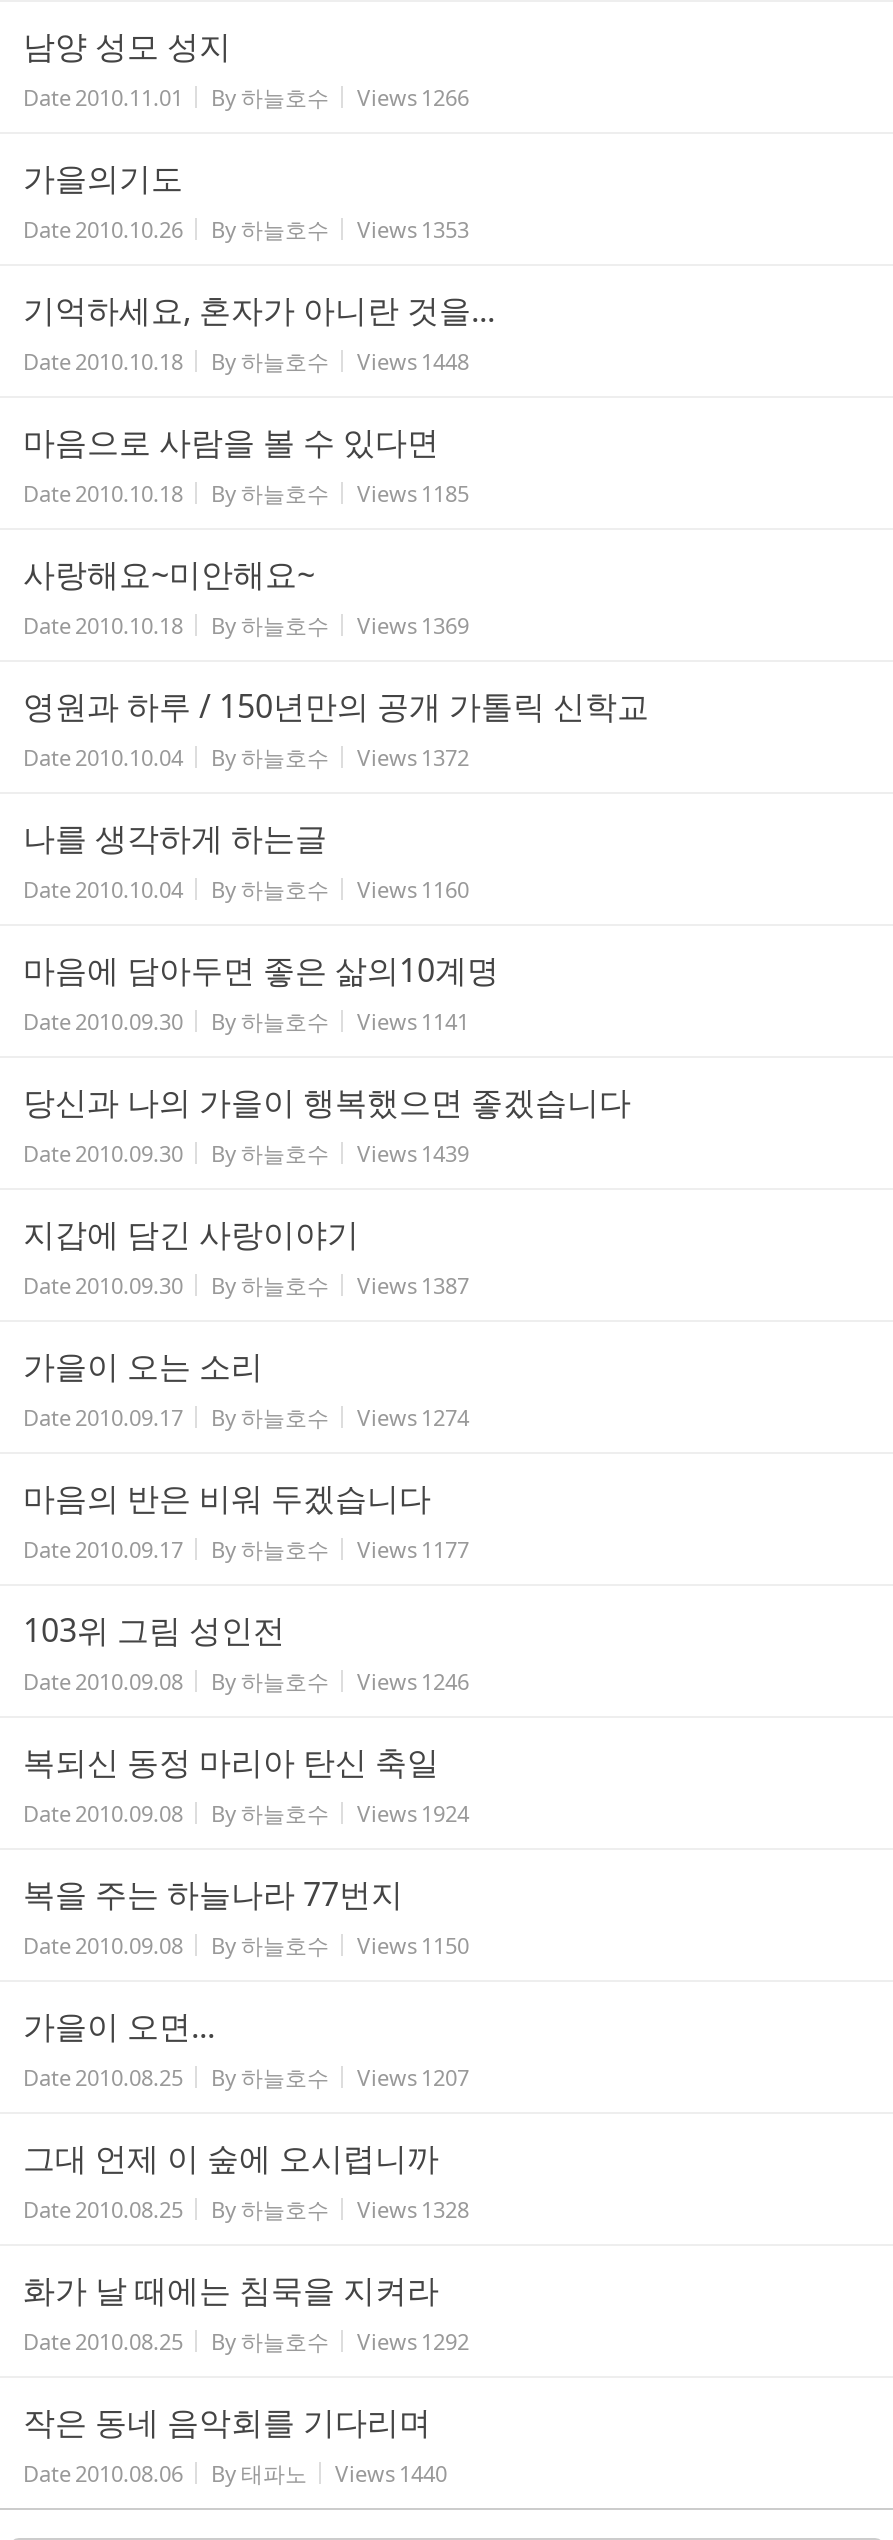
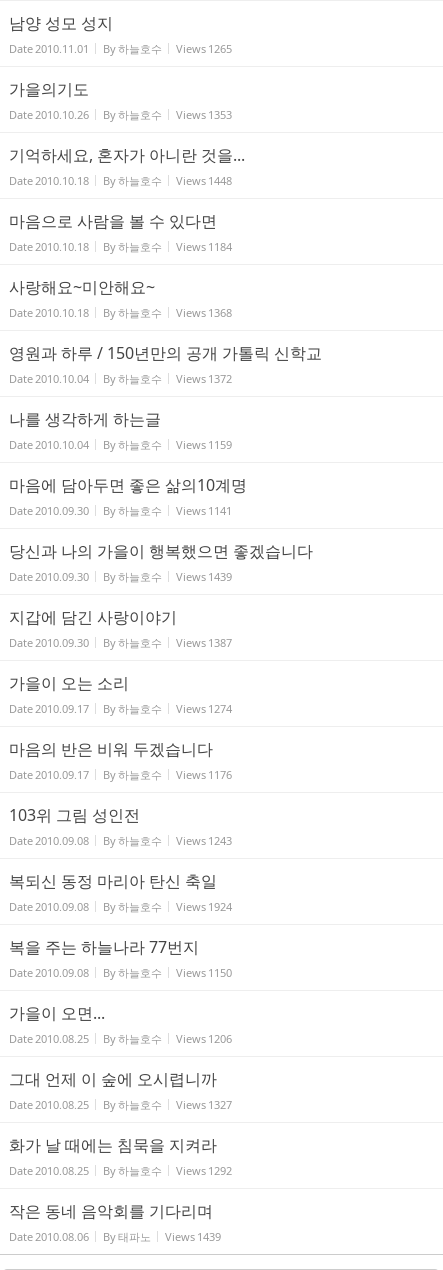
[23,82,469,112] Date 2010.11.01 By 하늘호수 Views 1266 -> [9,41,232,56] Date 2010.11.01 By 하늘호수 Views 1265
[23,478,469,508] Date 2010.10.18 By 하늘호수 Views 1185 -> [9,239,232,254] Date 2010.10.18 By 하늘호수 Views 1184
[23,610,469,640] Date 2010.10.18 By 하늘호수 Views 1369 -> [9,305,232,320] Date 2010.10.18 By 하늘호수 Views 1368
[23,874,469,904] Date 2010.10.04 By 하늘호수 Views 1160 -> [9,437,232,452] Date 2010.10.04 By 하늘호수 Views 1159
[23,1534,469,1564] Date 2010.09.17 By 하늘호수 Views 1177 -> [9,767,232,782] Date 2010.09.17 By 하늘호수 Views 1176
[23,1666,469,1696] Date 2010.09.08 By 하늘호수 Views 1246 -> [9,833,232,848] Date 2010.09.08 By 하늘호수 Views 1243
[23,2062,469,2092] Date 2010.08.25 By 하늘호수 Views 1207 -> [9,1031,232,1046] Date 2010.08.25 By 하늘호수 Views 1206
[23,2194,469,2224] Date 2010.08.25 By 하늘호수 Views 1328 -> [9,1097,232,1112] Date 2010.08.25 By 하늘호수 Views 1327
[335,2458,447,2488] Views 1440 -> [165,1229,221,1244] Views 1439

